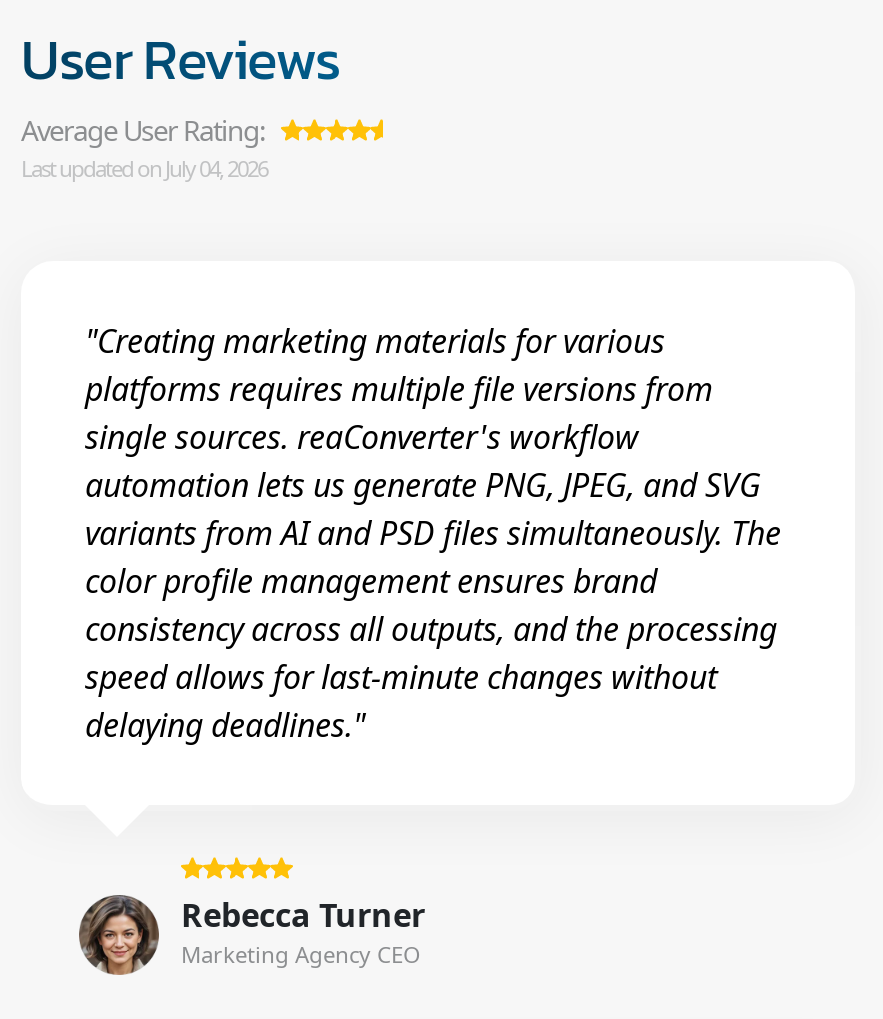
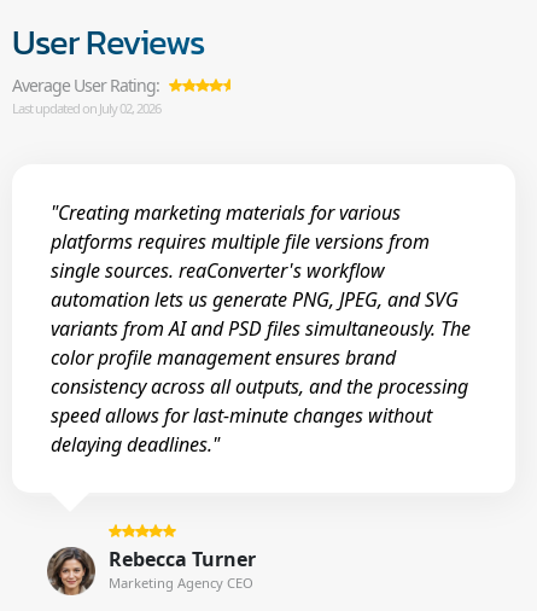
[21,153,267,183] Last updated on July 04, 2026 -> [12,99,160,117] Last updated on July 02, 2026

